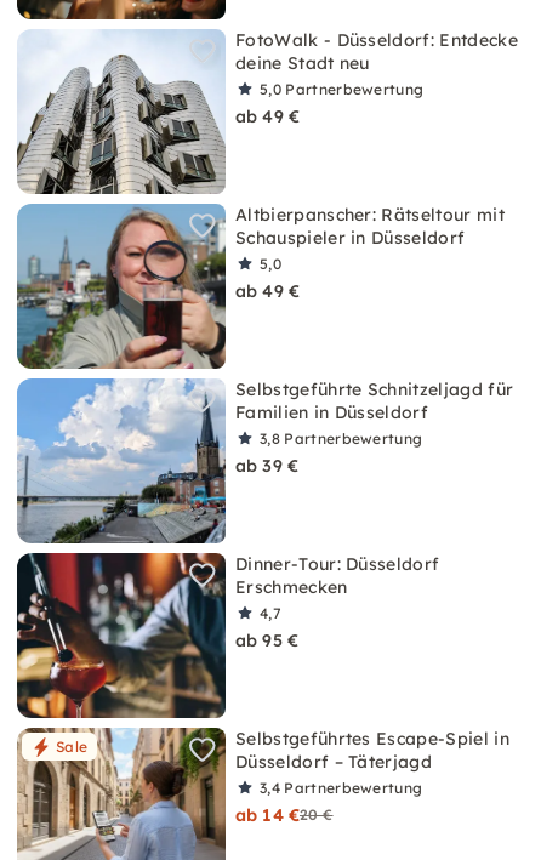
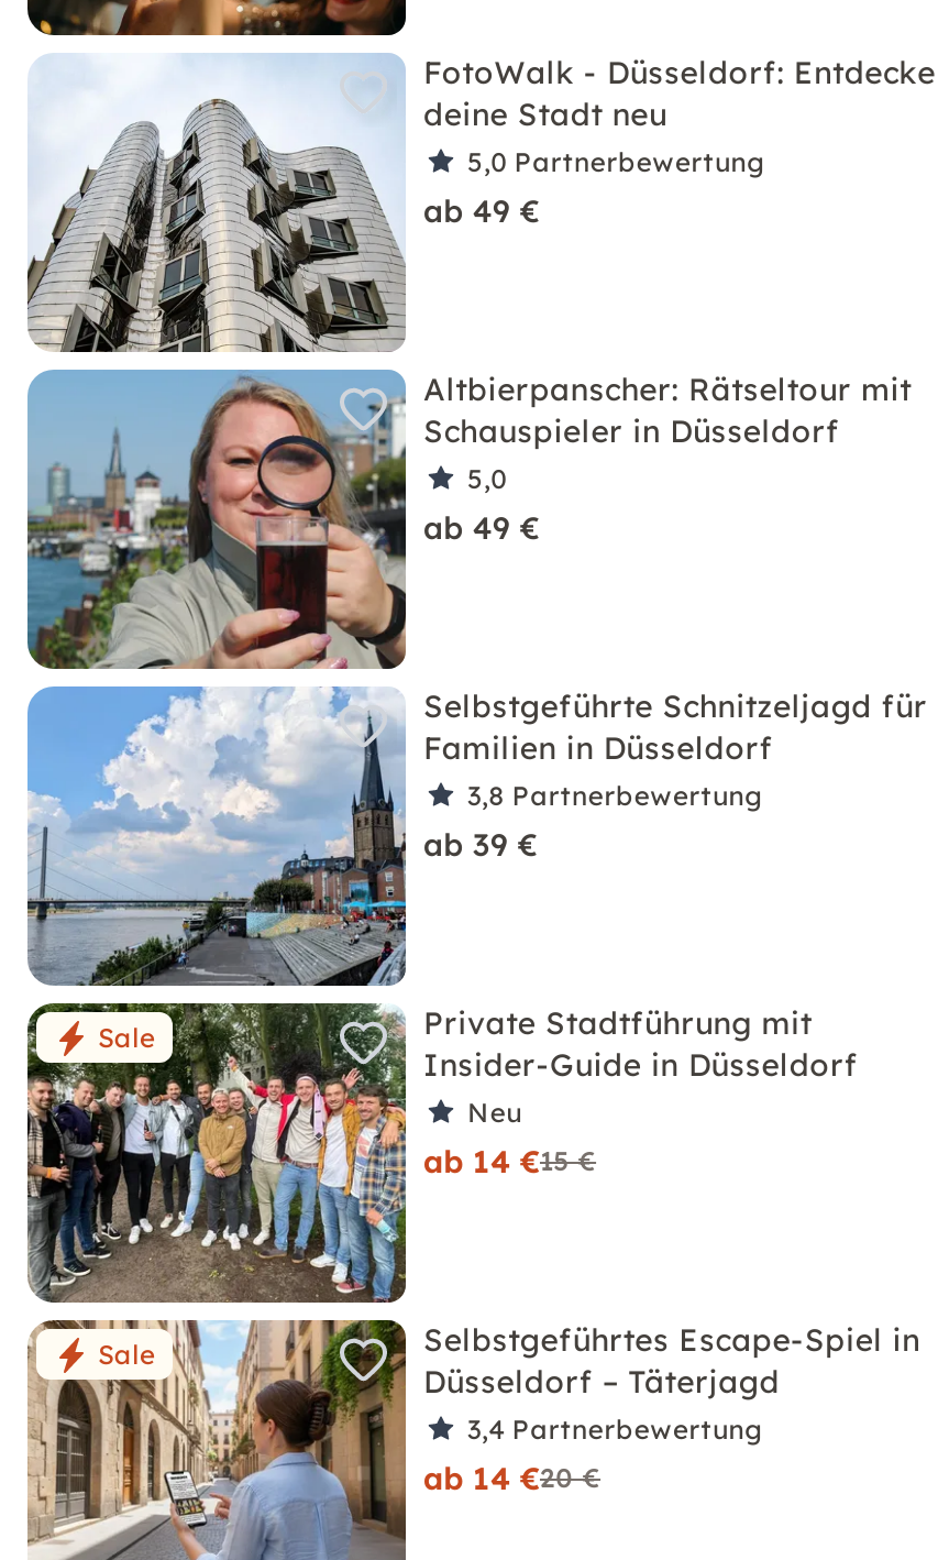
[16,552,440,718] [image] | Dinner-Tour: Düsseldorf | Erschmecken | 4,7 | ab 95 € -> [25,1001,858,1303] [image] | Sale | Private Stadtführung mit | Insider-Guide in Düsseldorf | Neu | ab 14 €15 €

